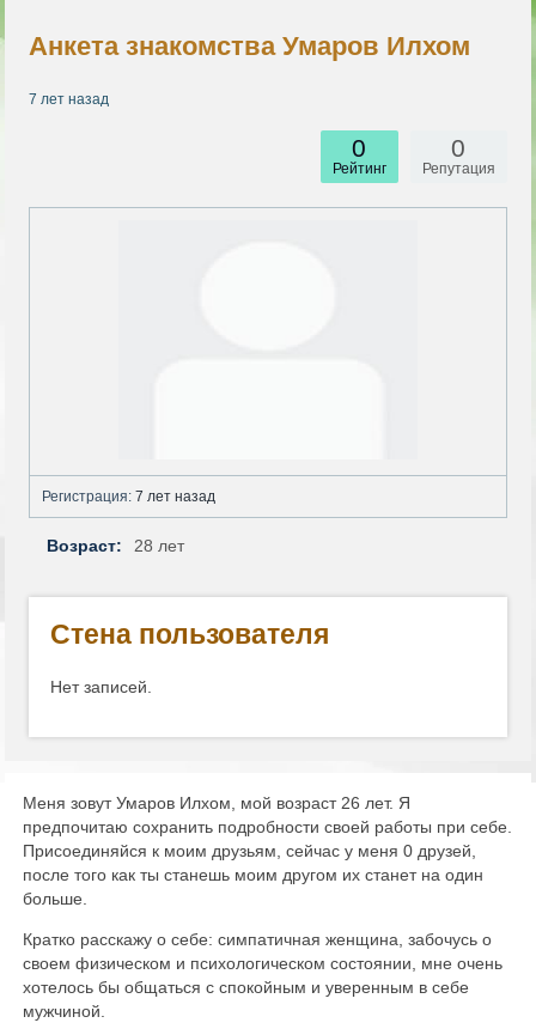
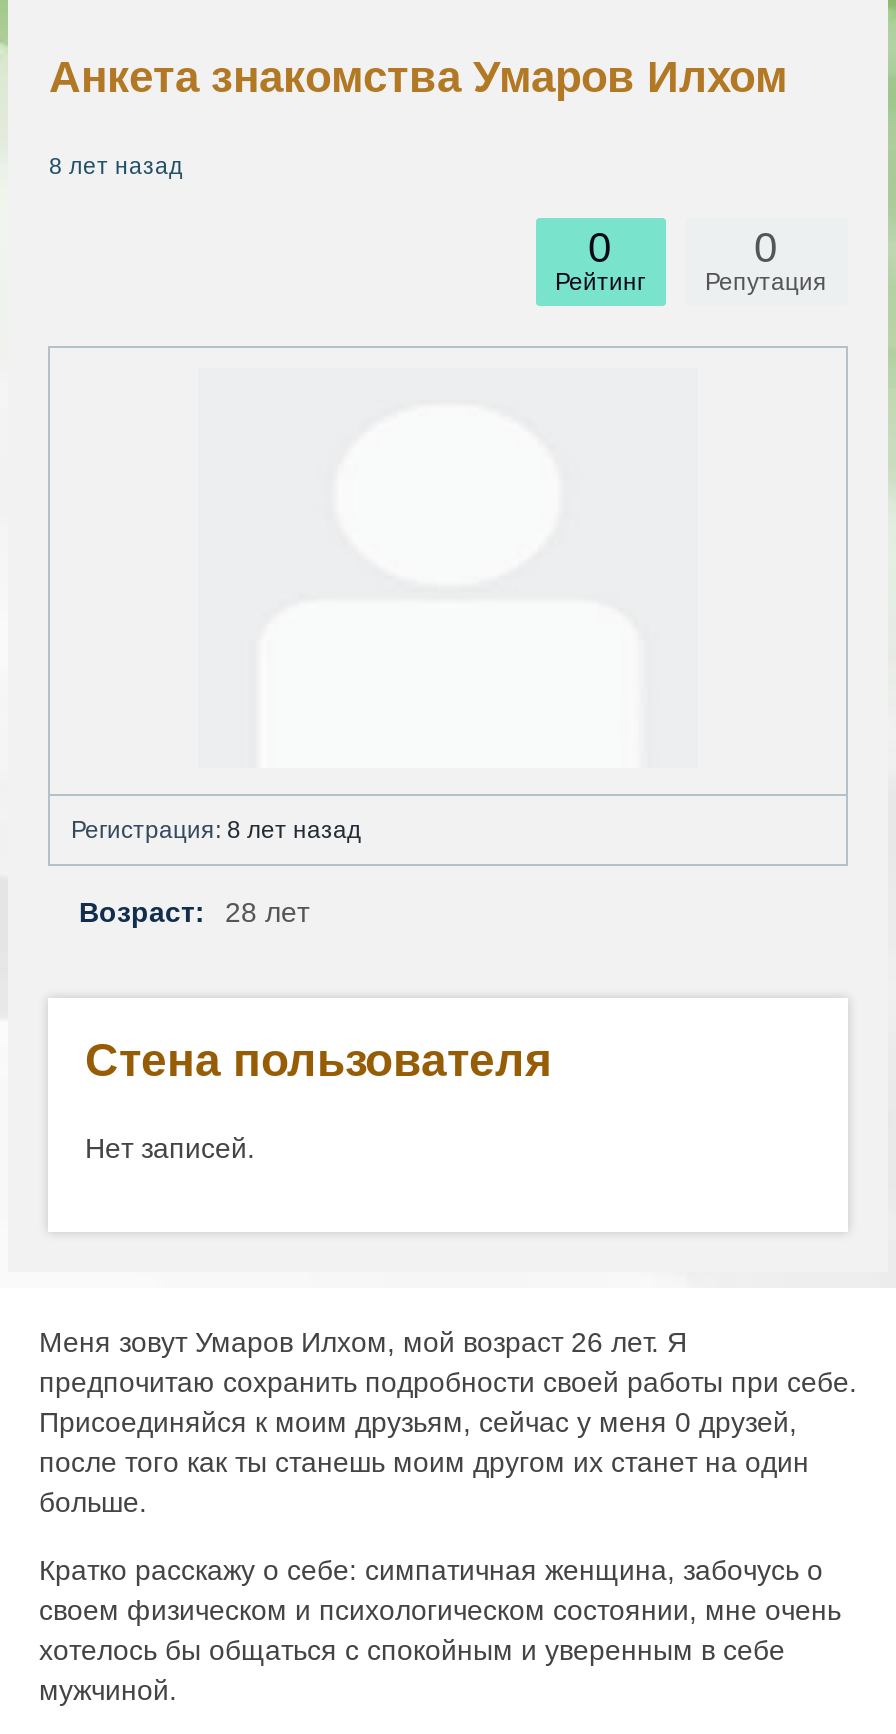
[29,91,109,106] 7 лет назад -> [49,152,183,178] 8 лет назад
[42,488,216,505] Регистрация: 7 лет назад -> [71,815,361,843] Регистрация: 8 лет назад

